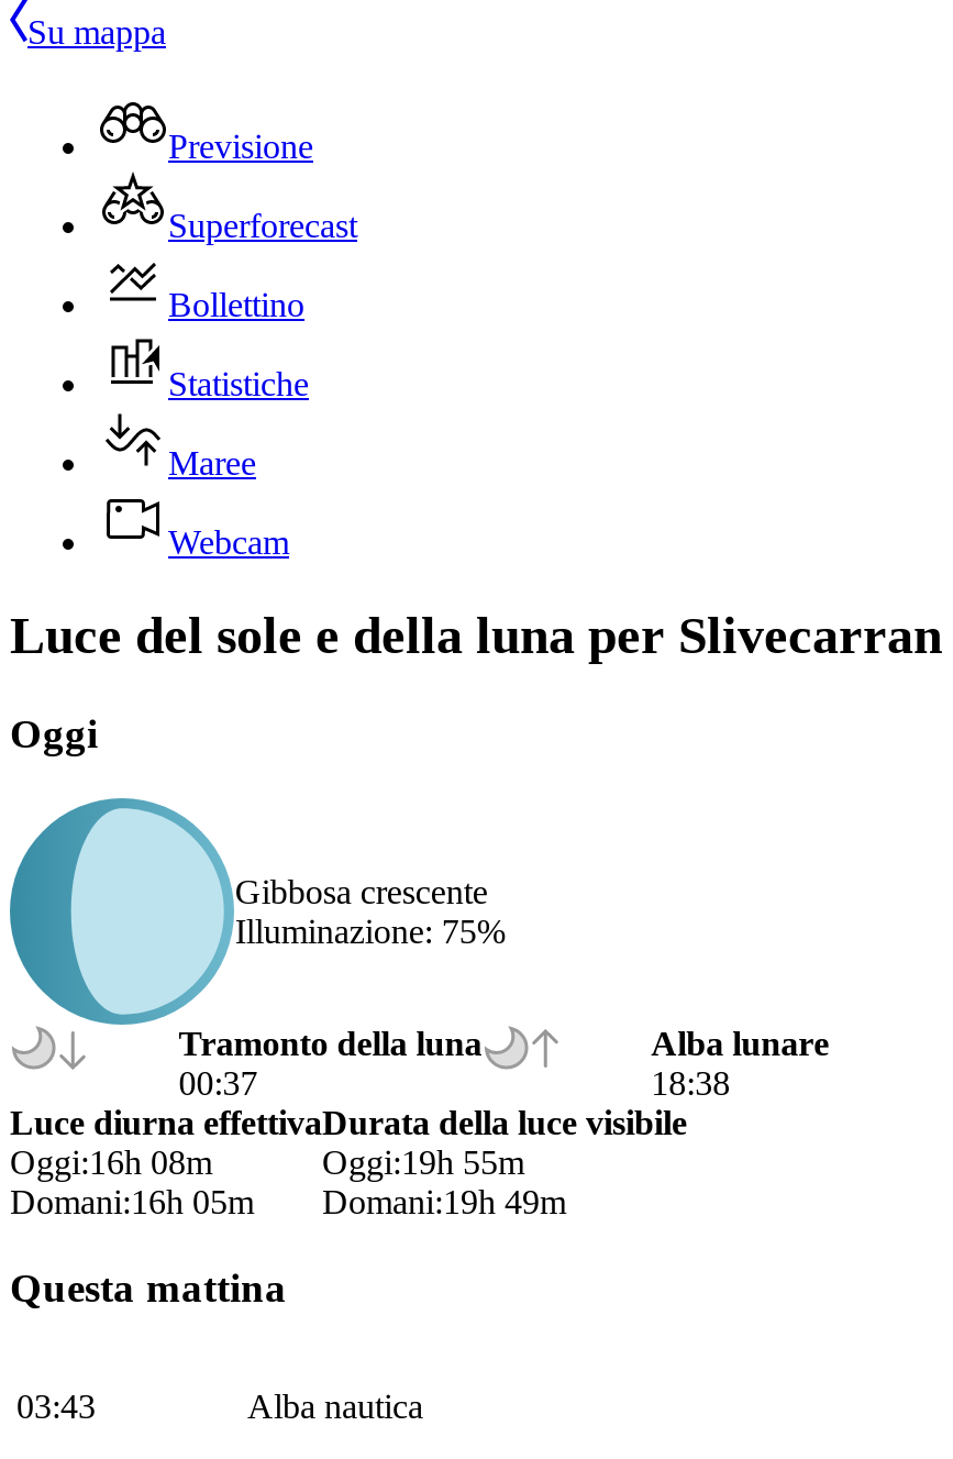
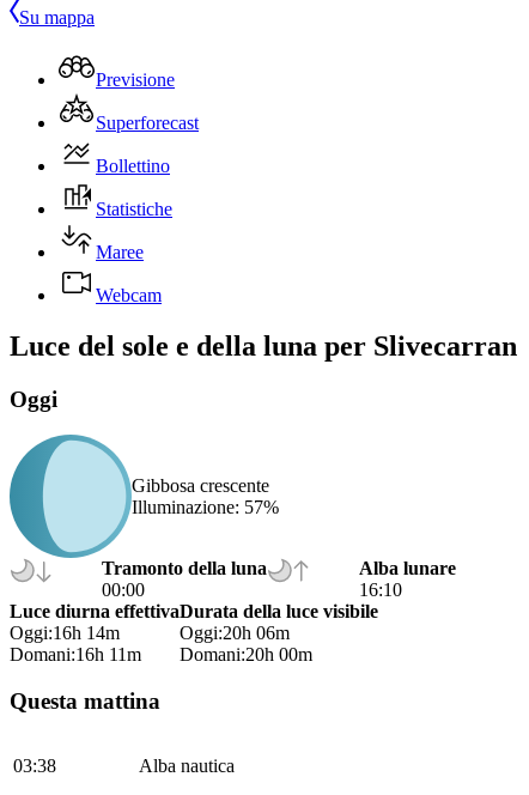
[235,912,505,949] Illuminazione: 75% -> [132,496,279,517] Illuminazione: 57%
[179,1064,258,1101] 00:37 -> [101,579,145,600] 00:00
[651,1064,730,1101] 18:38 -> [359,579,402,600] 16:10
[10,1143,212,1180] Oggi:16h 08m -> [10,622,120,643] Oggi:16h 14m
[322,1143,566,1220] Oggi:19h 55m | Domani:19h 49m -> [180,622,312,664] Oggi:20h 06m | Domani:20h 00m
[10,1183,254,1220] Domani:16h 05m -> [10,644,141,664] Domani:16h 11m
[16,1388,96,1425] 03:43 -> [13,756,56,776] 03:38

